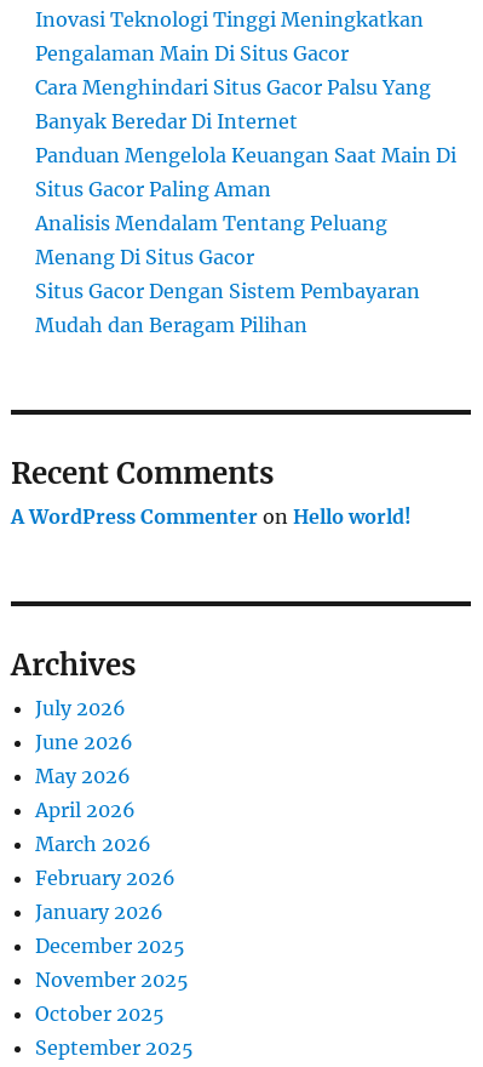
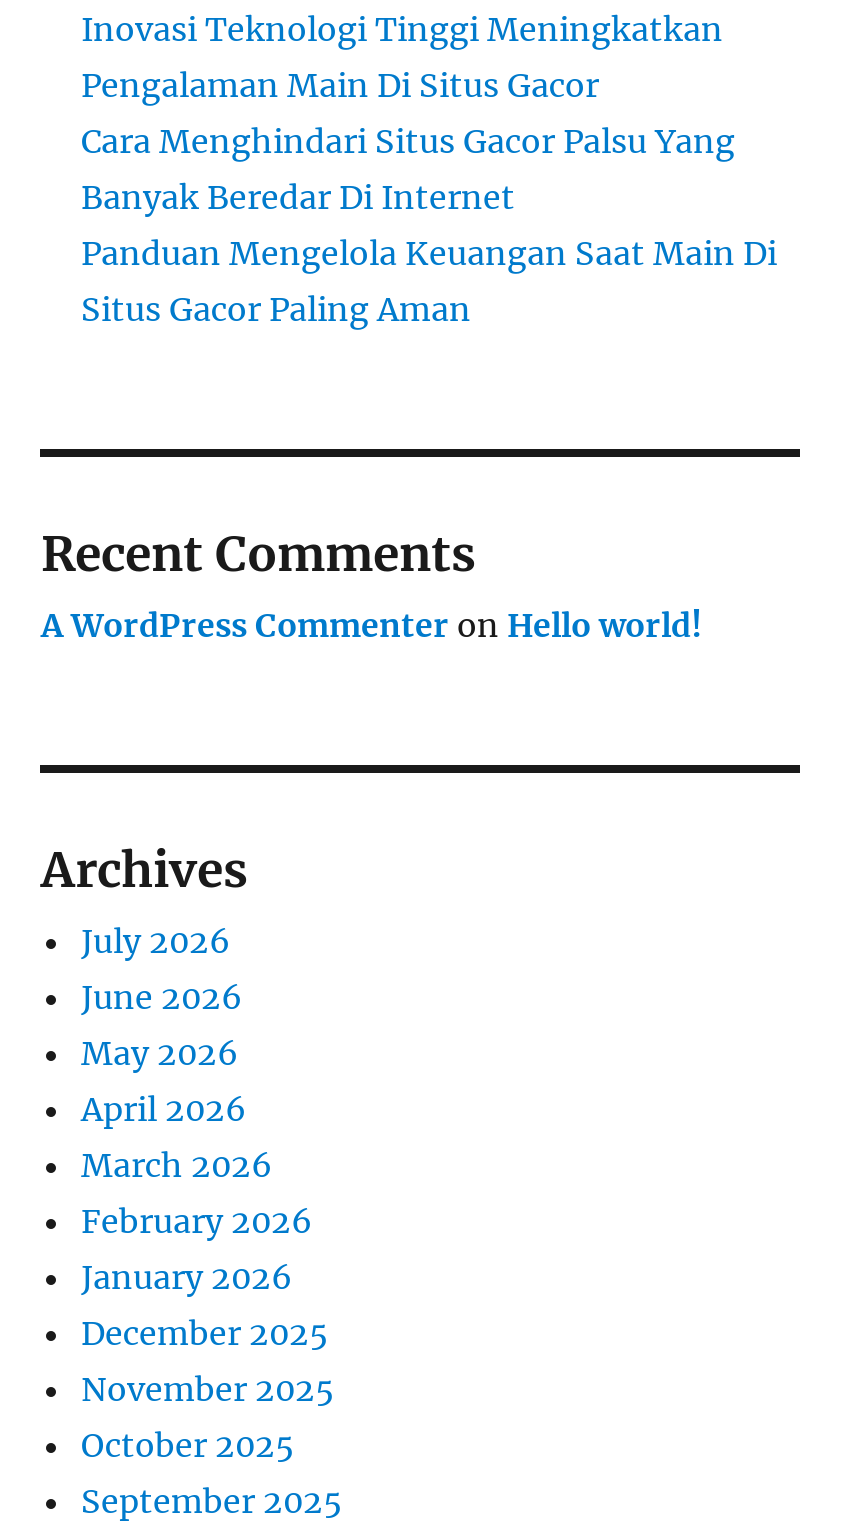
[36,211,421,337] Analisis Mendalam Tentang Peluang | Menang Di Situs Gacor | Situs Gacor Dengan Sistem Pembayaran | Mudah dan Beragam Pilihan -> none

